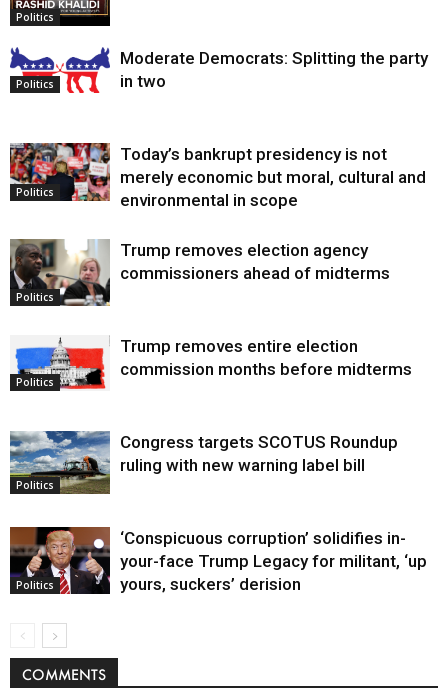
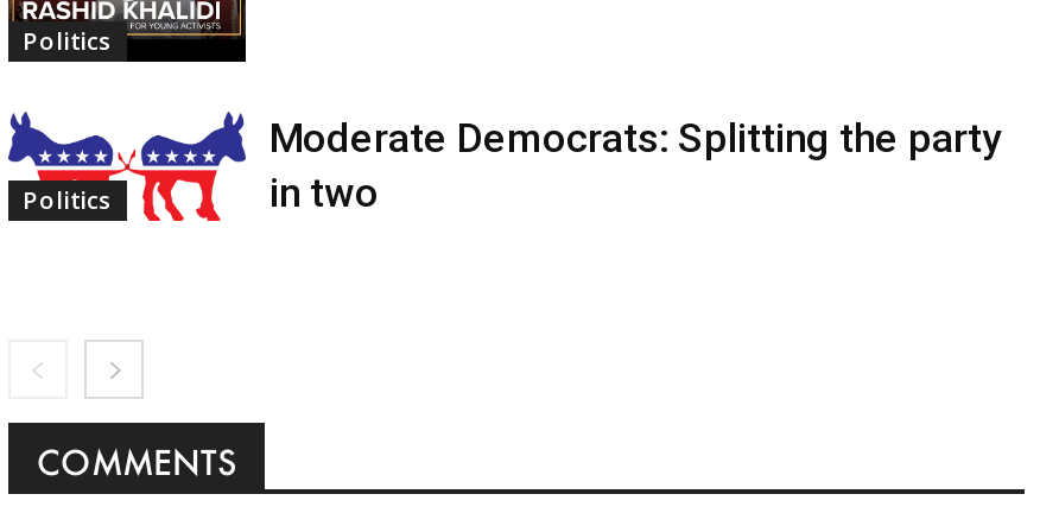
[9,142,106,208] [image] | Politics -> none
[120,144,426,210] Today’s bankrupt presidency is not | merely economic but moral, cultural and | environmental in scope -> none
[10,238,111,307] [image] | Politics -> none
[120,240,390,283] Trump removes election agency | commissioners ahead of midterms -> none
[14,337,107,390] [image] | Politics -> none
[120,336,412,379] Trump removes entire election | commission months before midterms -> none
[9,430,110,495] [image] | Politics -> none
[120,432,398,475] Congress targets SCOTUS Roundup | ruling with new warning label bill -> none
[9,526,106,595] [image] | Politics -> none
[120,528,427,594] ‘Conspicuous corruption’ solidifies in- | your-face Trump Legacy for militant, ‘up | yours, suckers’ derision -> none

